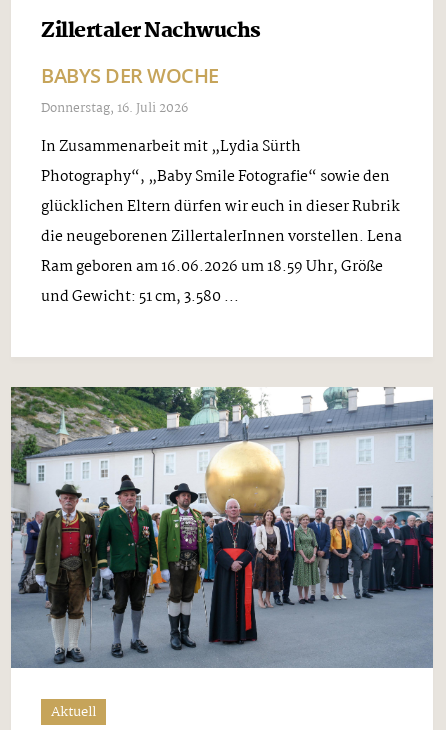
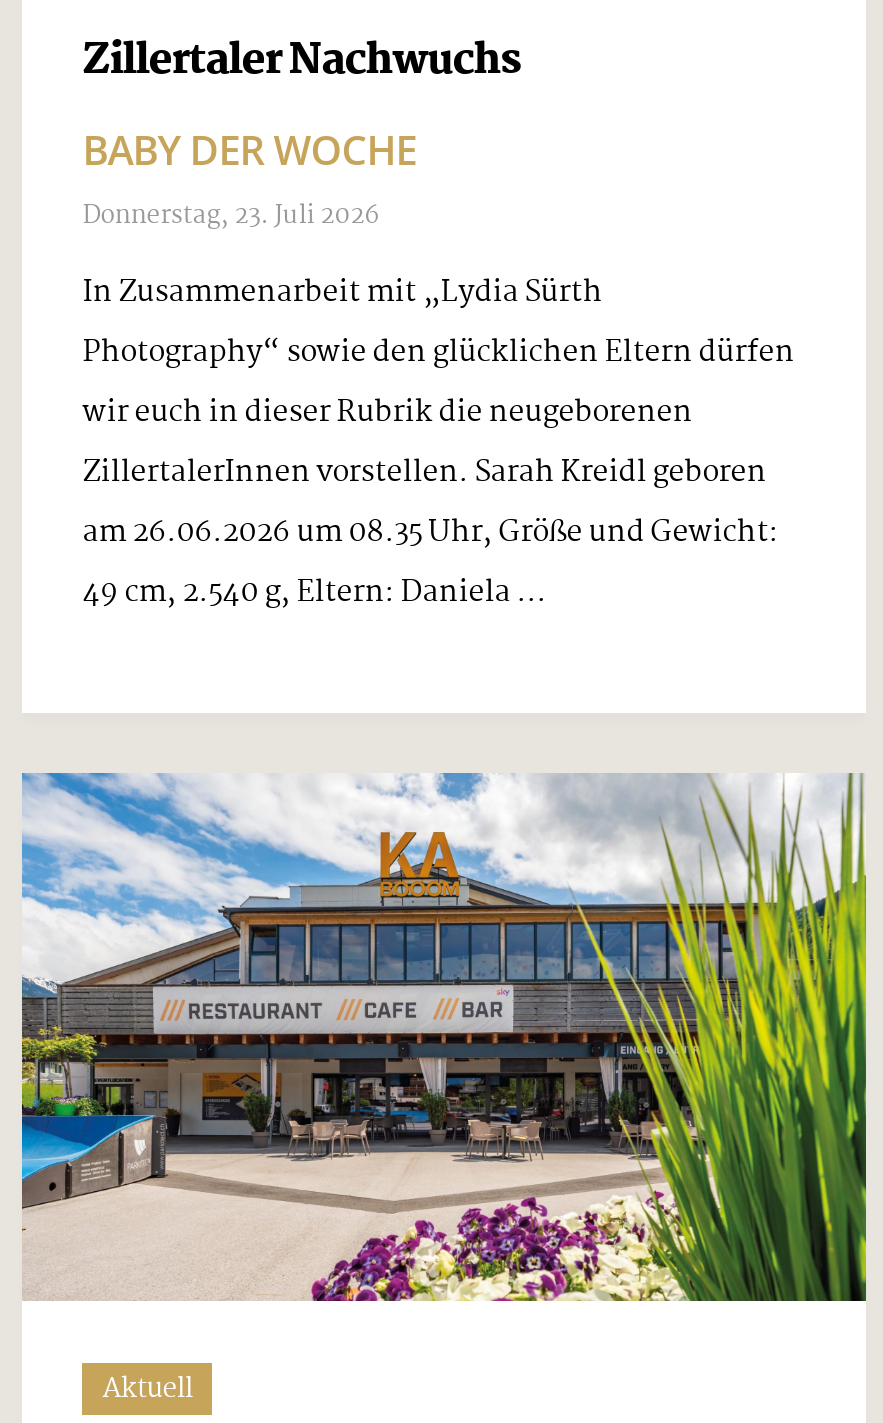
[41,62,219,89] BABYS DER WOCHE -> [82,124,416,178] BABY DER WOCHE
[41,98,188,119] Donnerstag, 16. Juli 2026 -> [82,196,378,238] Donnerstag, 23. Juli 2026
[41,165,402,309] Photography“, „Baby Smile Fotografie“ sowie den | glücklichen Eltern dürfen wir euch in dieser Rubrik | die neugeborenen ZillertalerInnen vorstellen. Lena | Ram geboren am 16.06.2026 um 18.59 Uhr, Größe | und Gewicht: 51 cm, 3.580 ... -> [82,330,794,618] Photography“ sowie den glücklichen Eltern dürfen | wir euch in dieser Rubrik die neugeborenen | ZillertalerInnen vorstellen. Sarah Kreidl geboren | am 26.06.2026 um 08.35 Uhr, Größe und Gewicht: | 49 cm, 2.540 g, Eltern: Daniela ...
[10,386,434,669] [image] -> [20,771,868,1303] [image]

